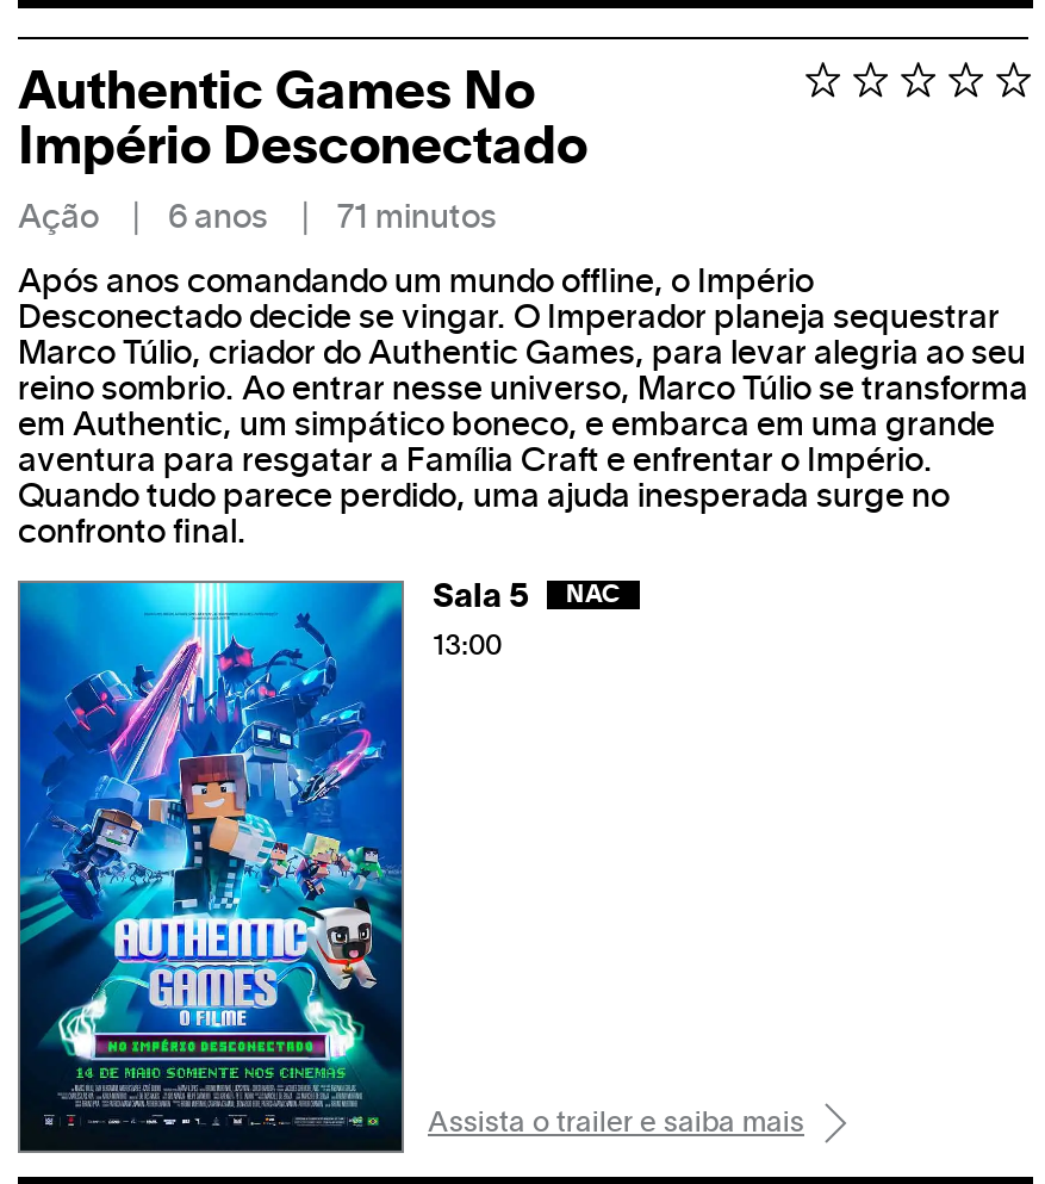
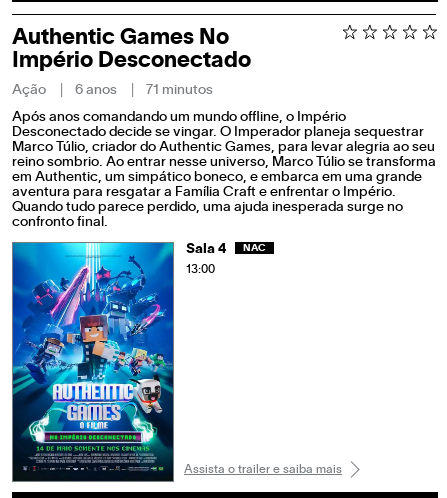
[433,583,528,614] Sala 5 -> [186,243,227,256] Sala 4

